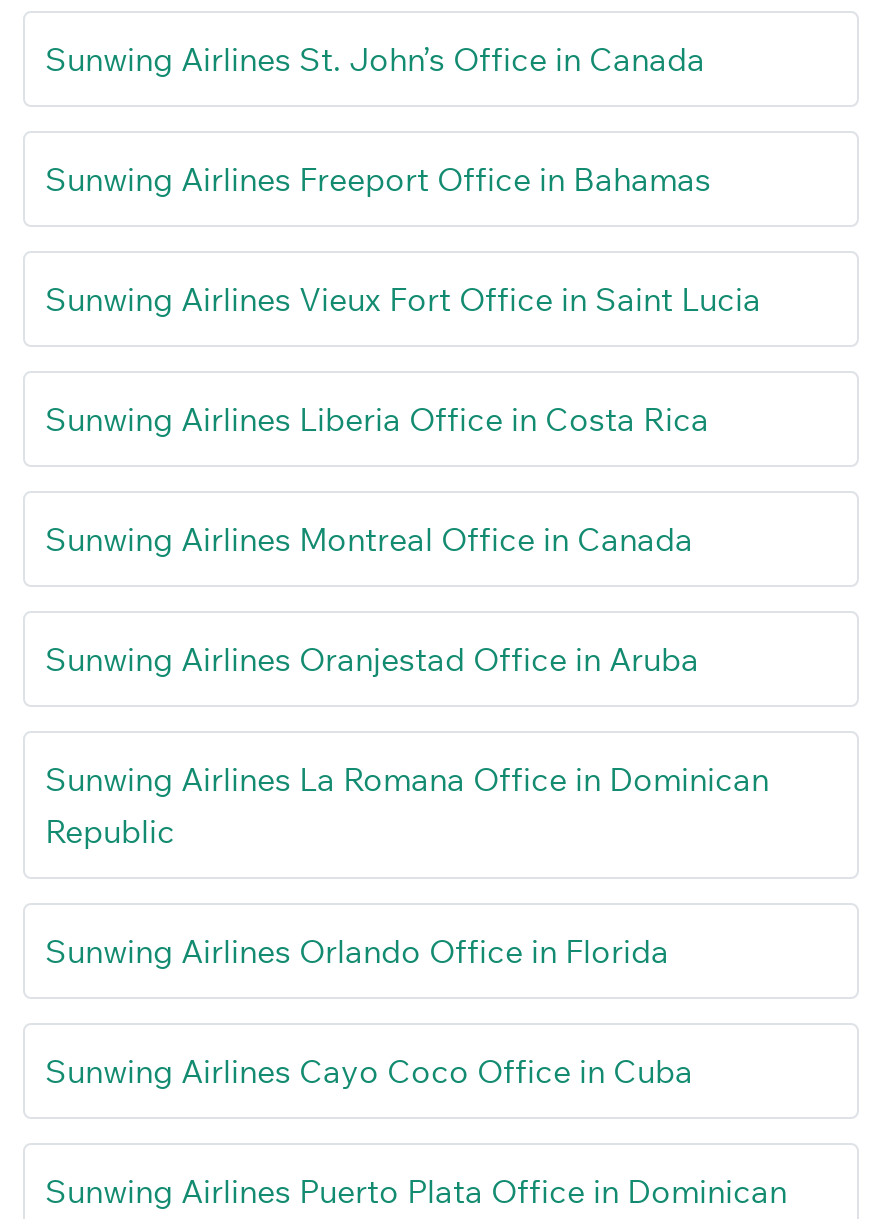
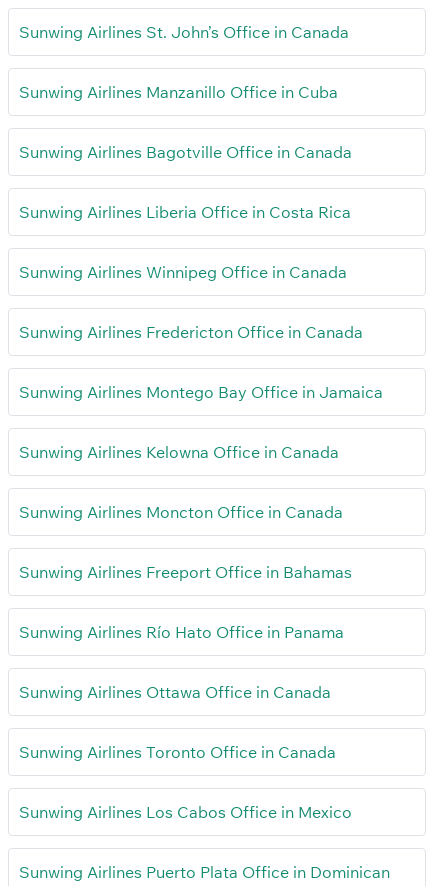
none -> [19,82,338,102] Sunwing Airlines Manzanillo Office in Cuba
moved [45,159,711,199] -> [19,562,352,582]: Sunwing Airlines Freeport Office in Bahamas
[45,279,761,319] Sunwing Airlines Vieux Fort Office in Saint Lucia -> [19,142,352,162] Sunwing Airlines Bagotville Office in Canada
[45,519,769,1091] Sunwing Airlines Montreal Office in Canada | Sunwing Airlines Oranjestad Office in Aruba | Sunwing Airlines La Romana Office in Dominican | Republic | Sunwing Airlines Orlando Office in Florida | Sunwing Airlines Cayo Coco Office in Cuba -> [19,262,383,822] Sunwing Airlines Winnipeg Office in Canada | Sunwing Airlines Fredericton Office in Canada | Sunwing Airlines Montego Bay Office in Jamaica | Sunwing Airlines Kelowna Office in Canada | Sunwing Airlines Moncton Office in Canada | Sunwing Airlines Río Hato Office in Panama | Sunwing Airlines Ottawa Office in Canada | Sunwing Airlines Toronto Office in Canada | Sunwing Airlines Los Cabos Office in Mexico

